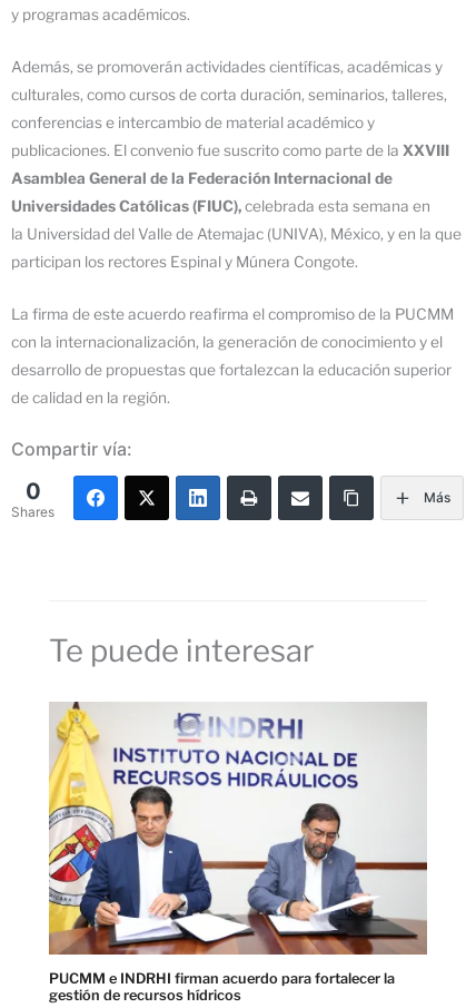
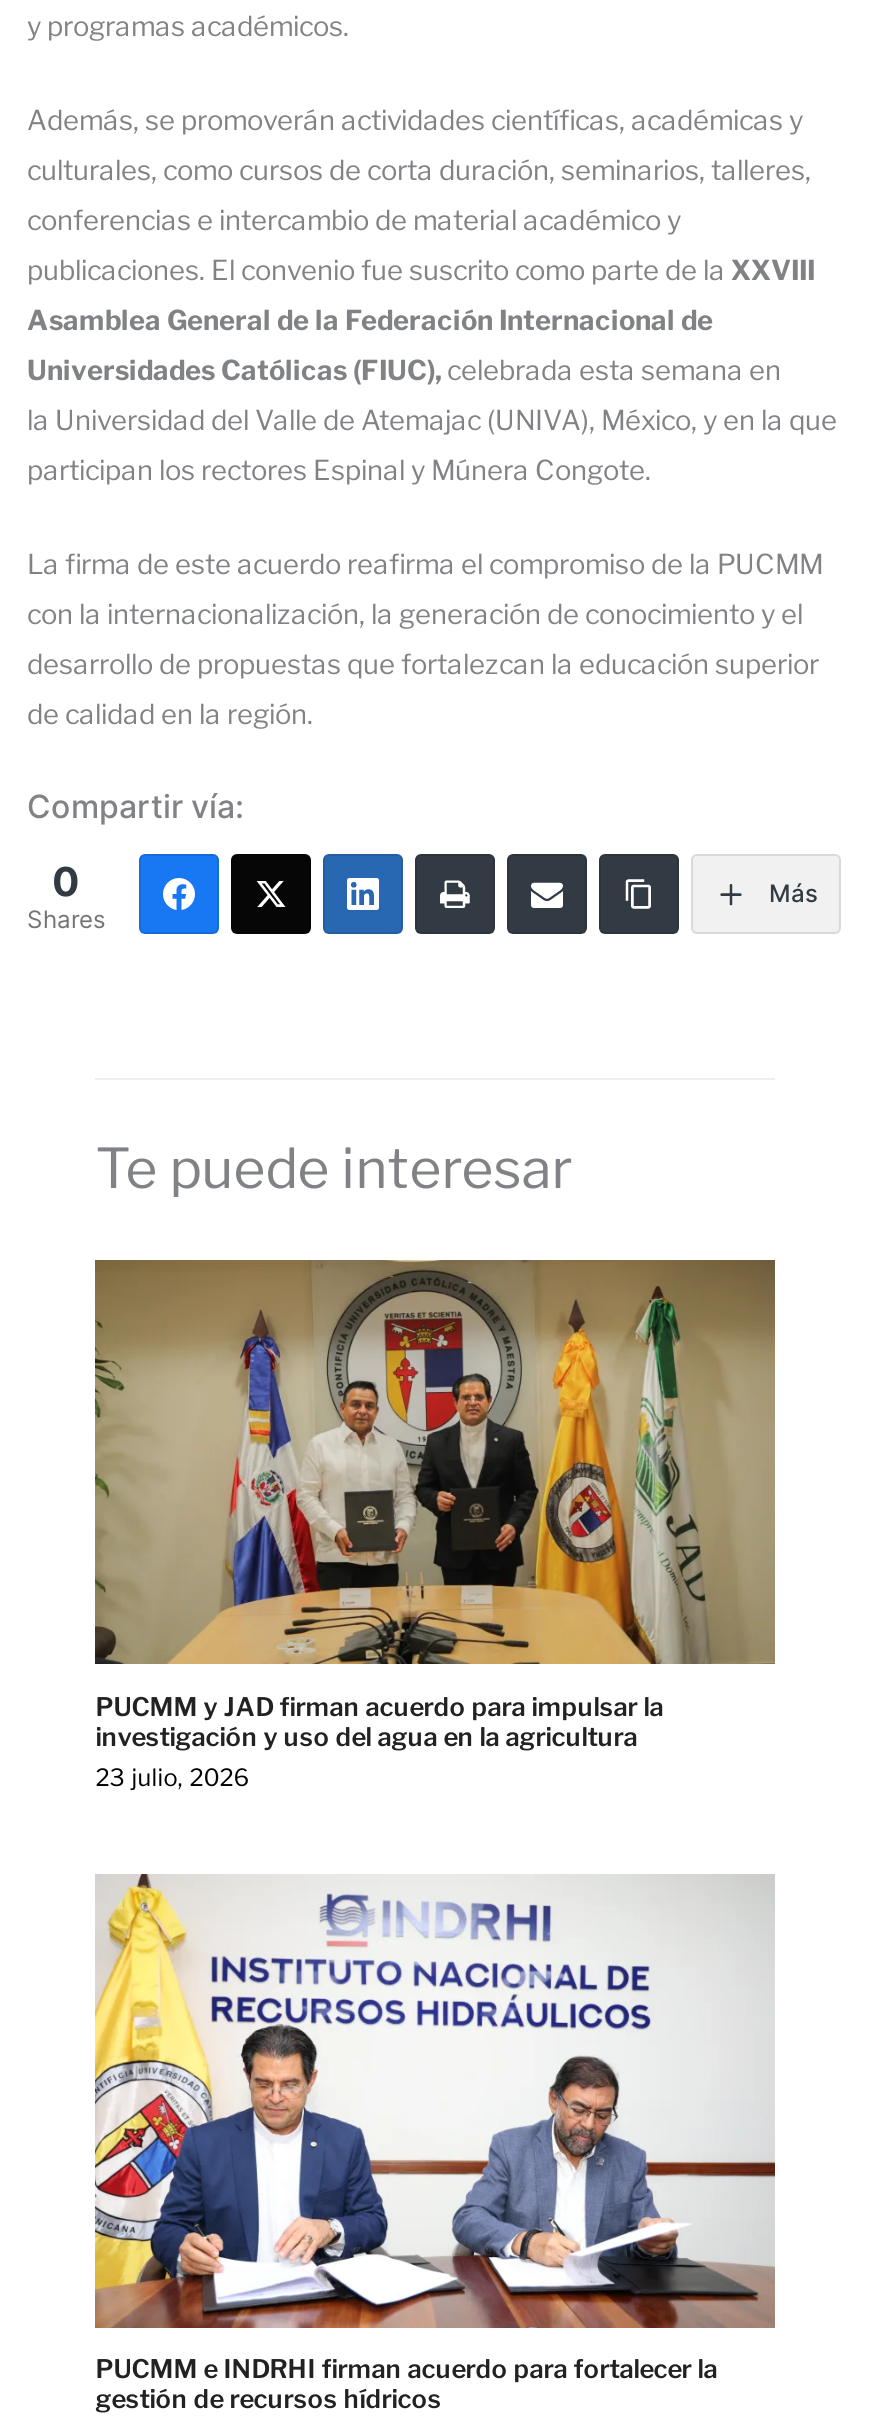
none -> [93,1260,775,1793] [image] | PUCMM y JAD firman acuerdo para impulsar la | investigación y uso del agua en la agricultura | 23 julio, 2026

